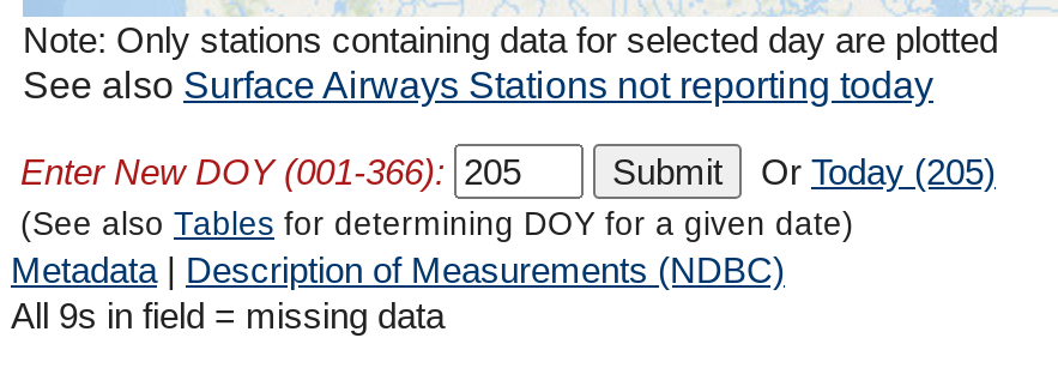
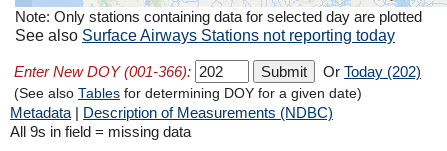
[742,151,996,192] Or Today (205) -> [315,63,421,80] Or Today (202)

